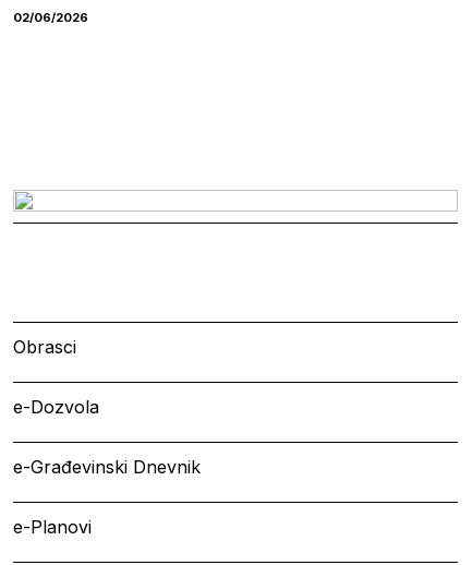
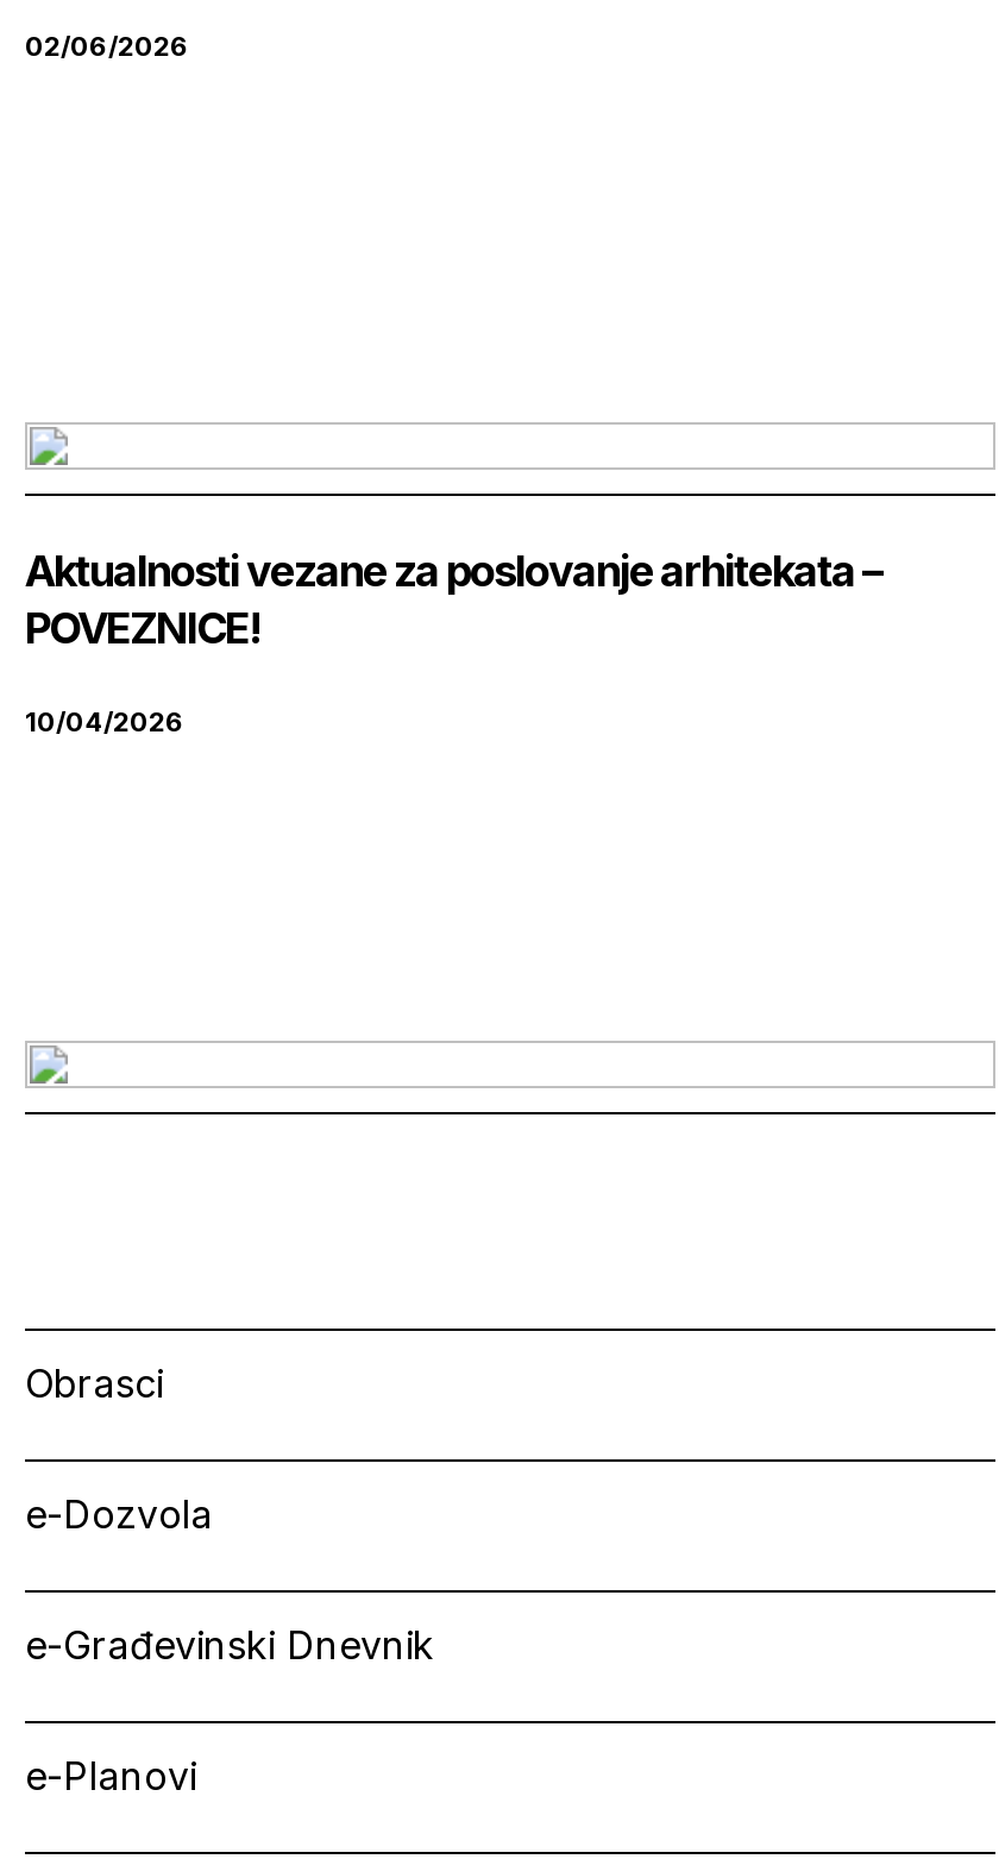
none -> [25,546,881,738] Aktualnosti vezane za poslovanje arhitekata – | POVEZNICE! | 10/04/2026

